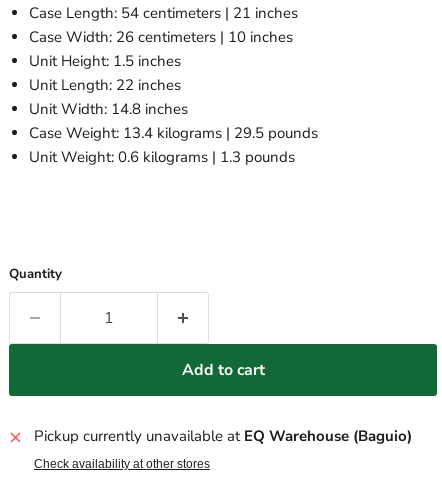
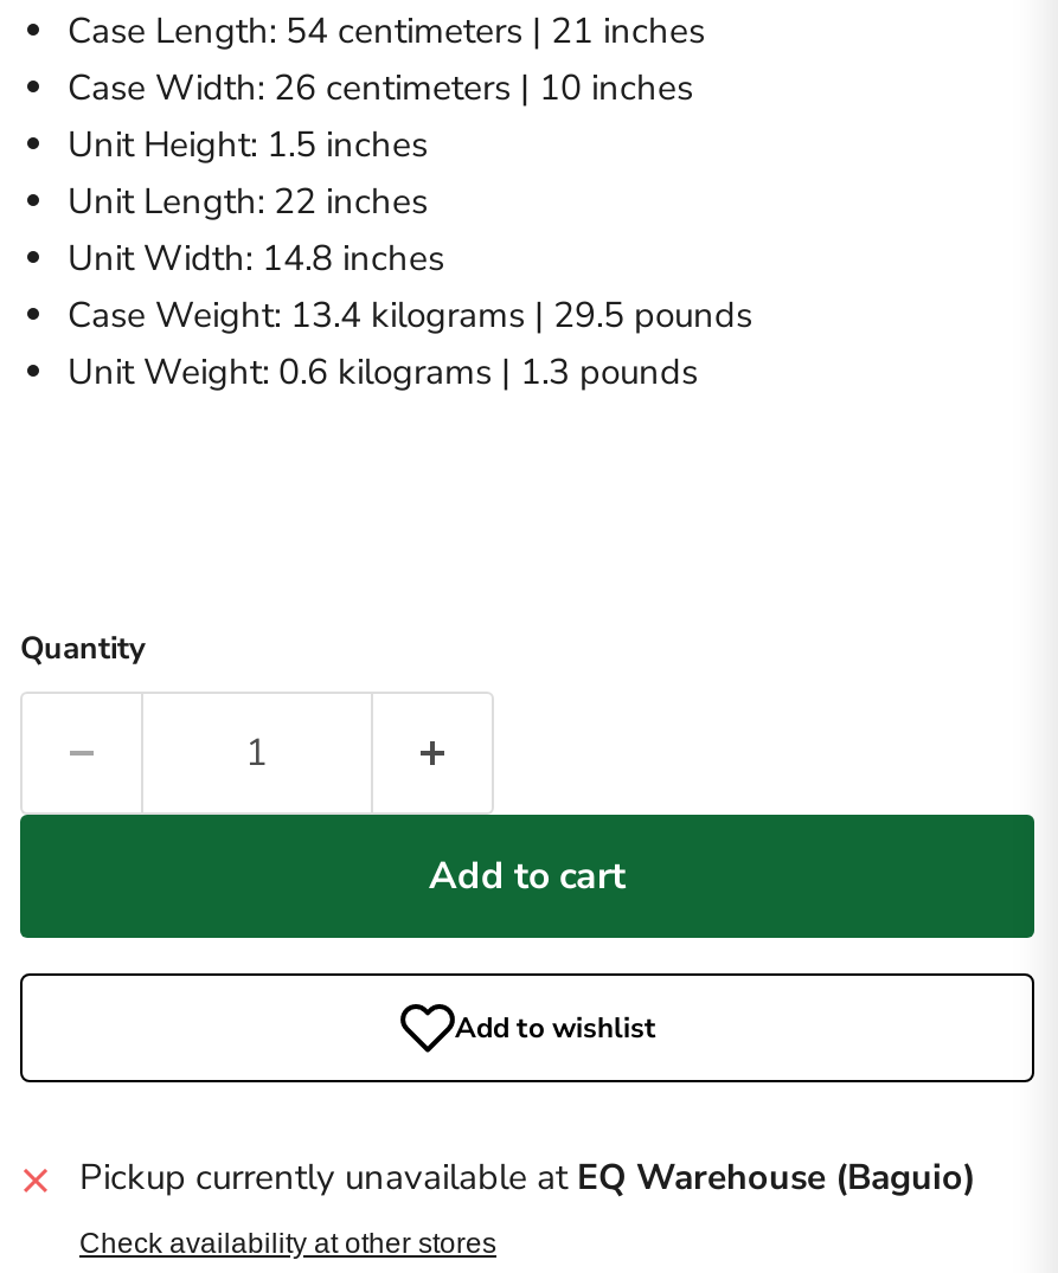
none -> [455,1009,656,1047] Add to wishlist

